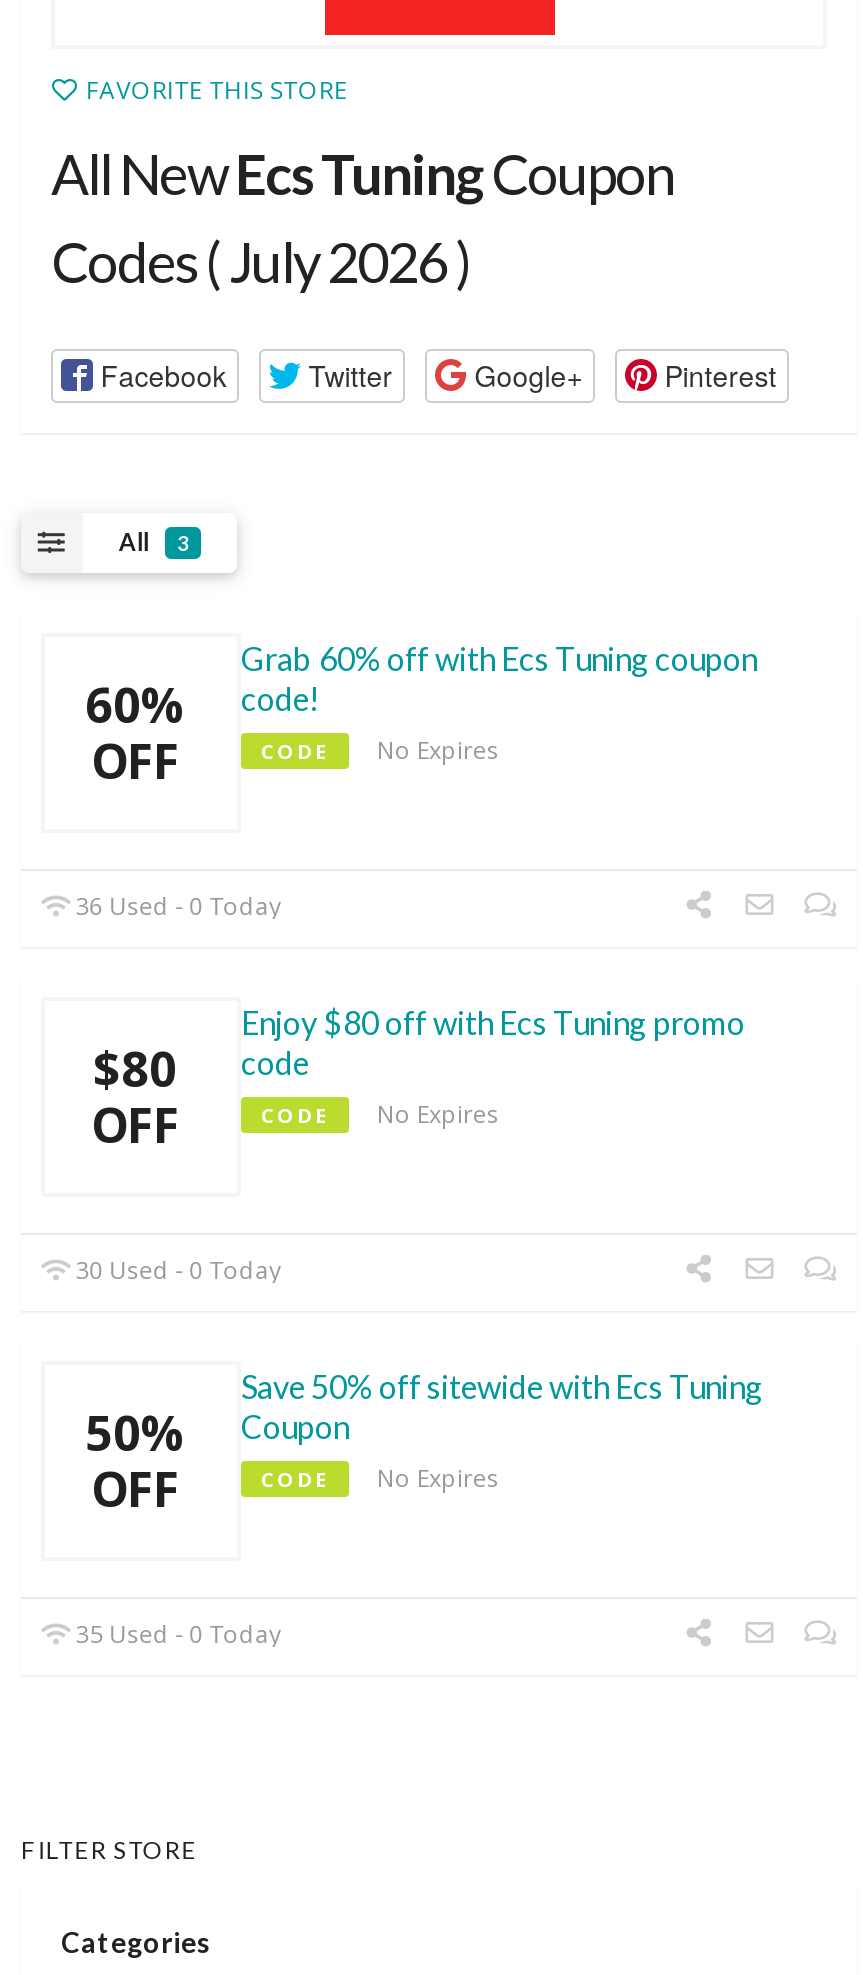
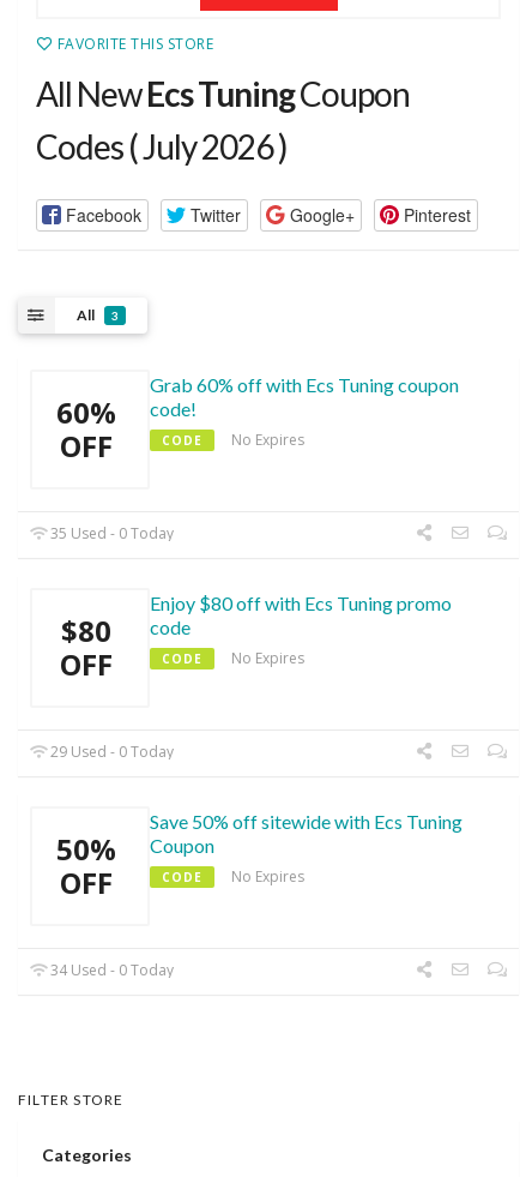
[69,890,281,924] 36 Used - 0 Today -> [47,523,174,544] 35 Used - 0 Today
[69,1254,281,1288] 30 Used - 0 Today -> [47,742,174,762] 29 Used - 0 Today
[69,1618,281,1652] 35 Used - 0 Today -> [47,960,174,981] 34 Used - 0 Today

